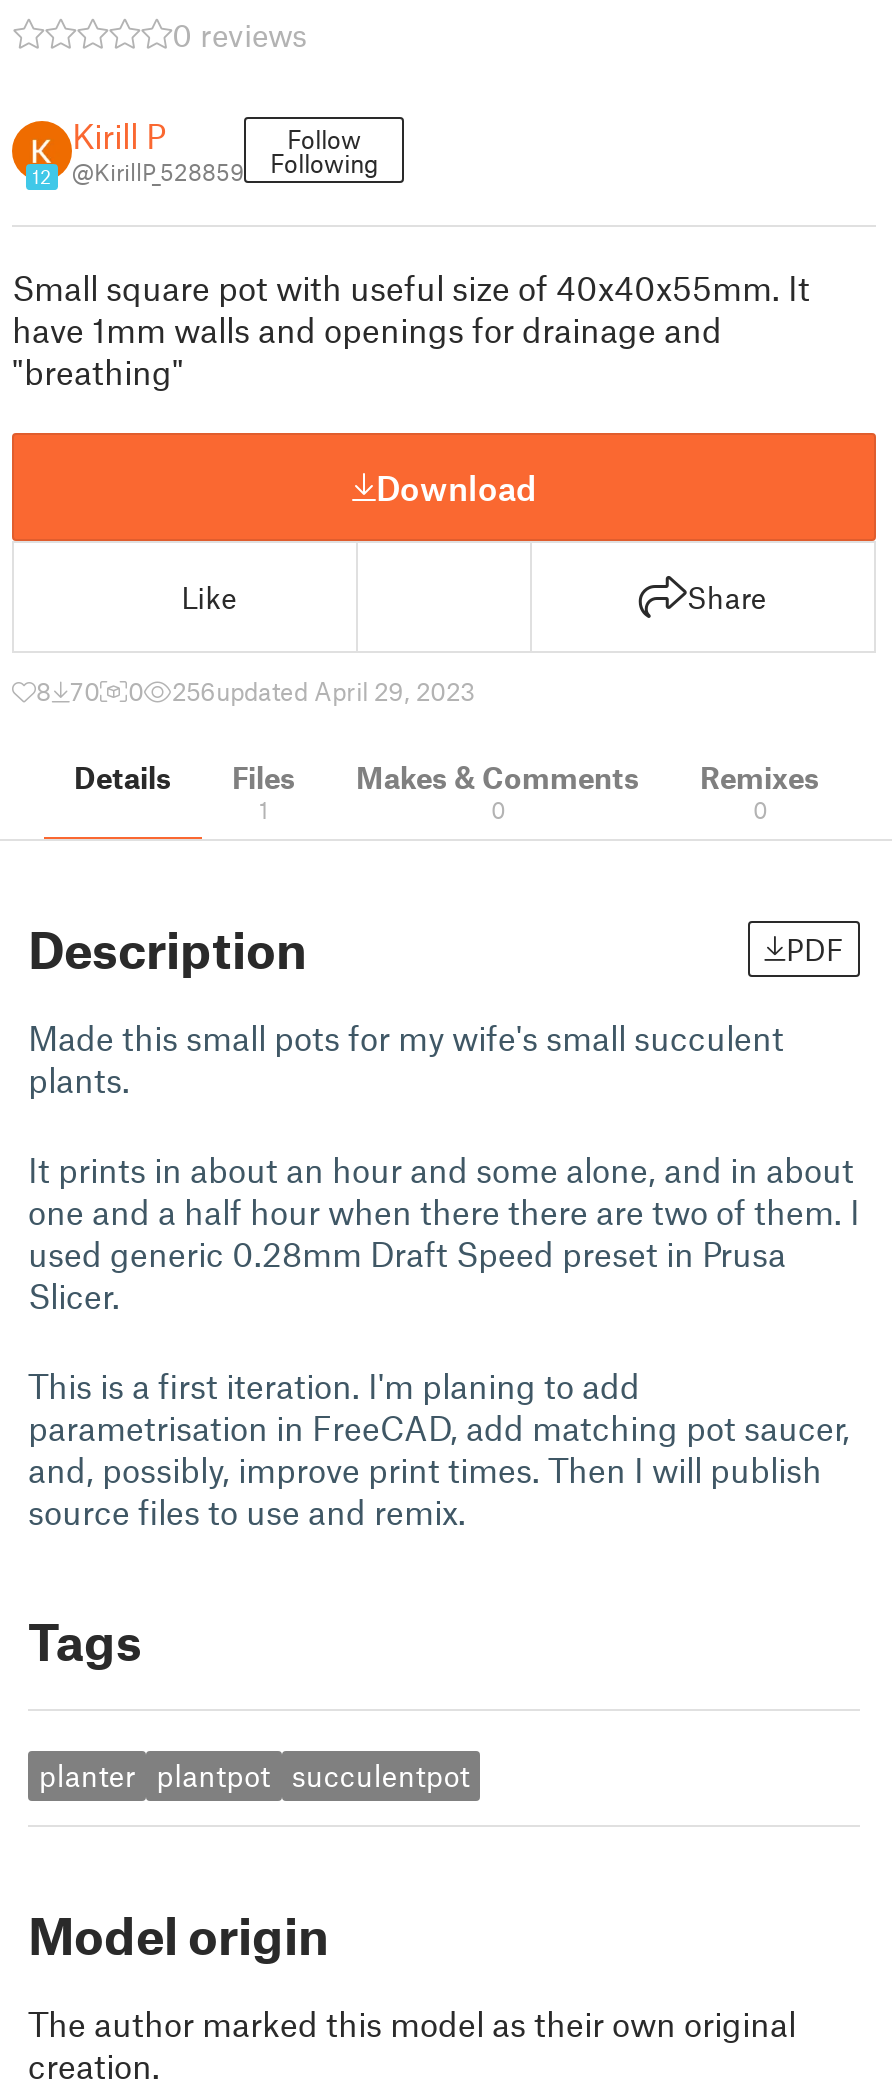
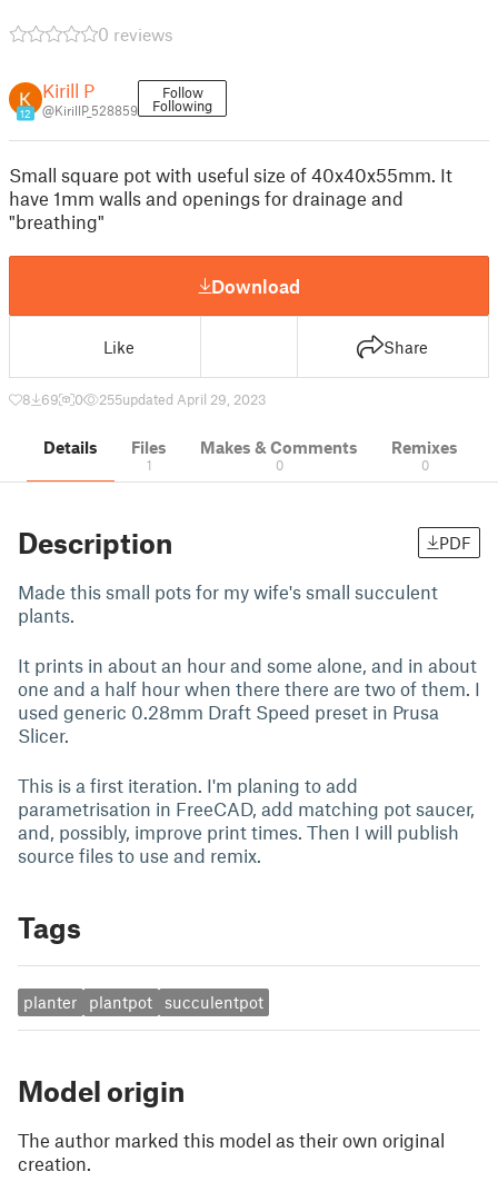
[36,675,100,707] 8 70 -> [22,390,59,408] 8 69
[172,675,476,707] 256updated April 29, 2023 -> [99,390,267,408] 255updated April 29, 2023

